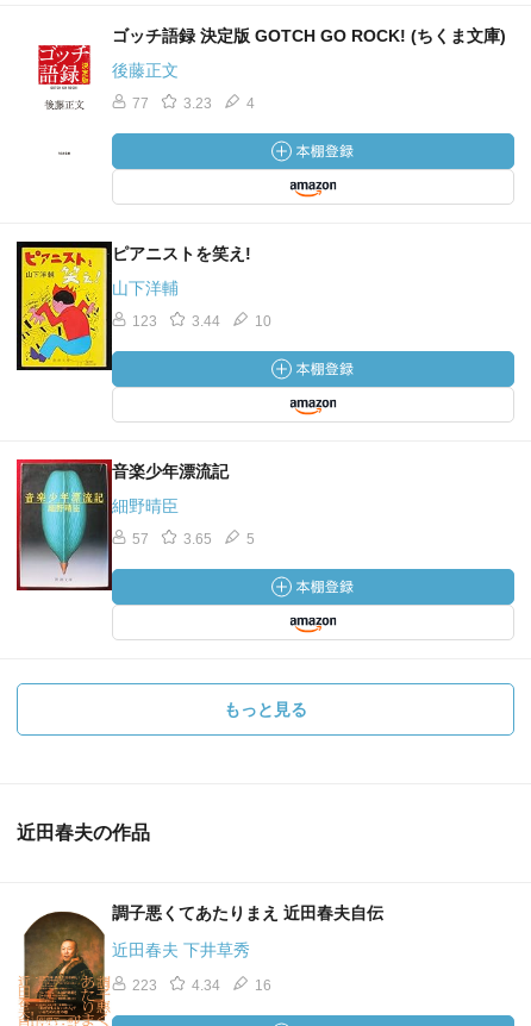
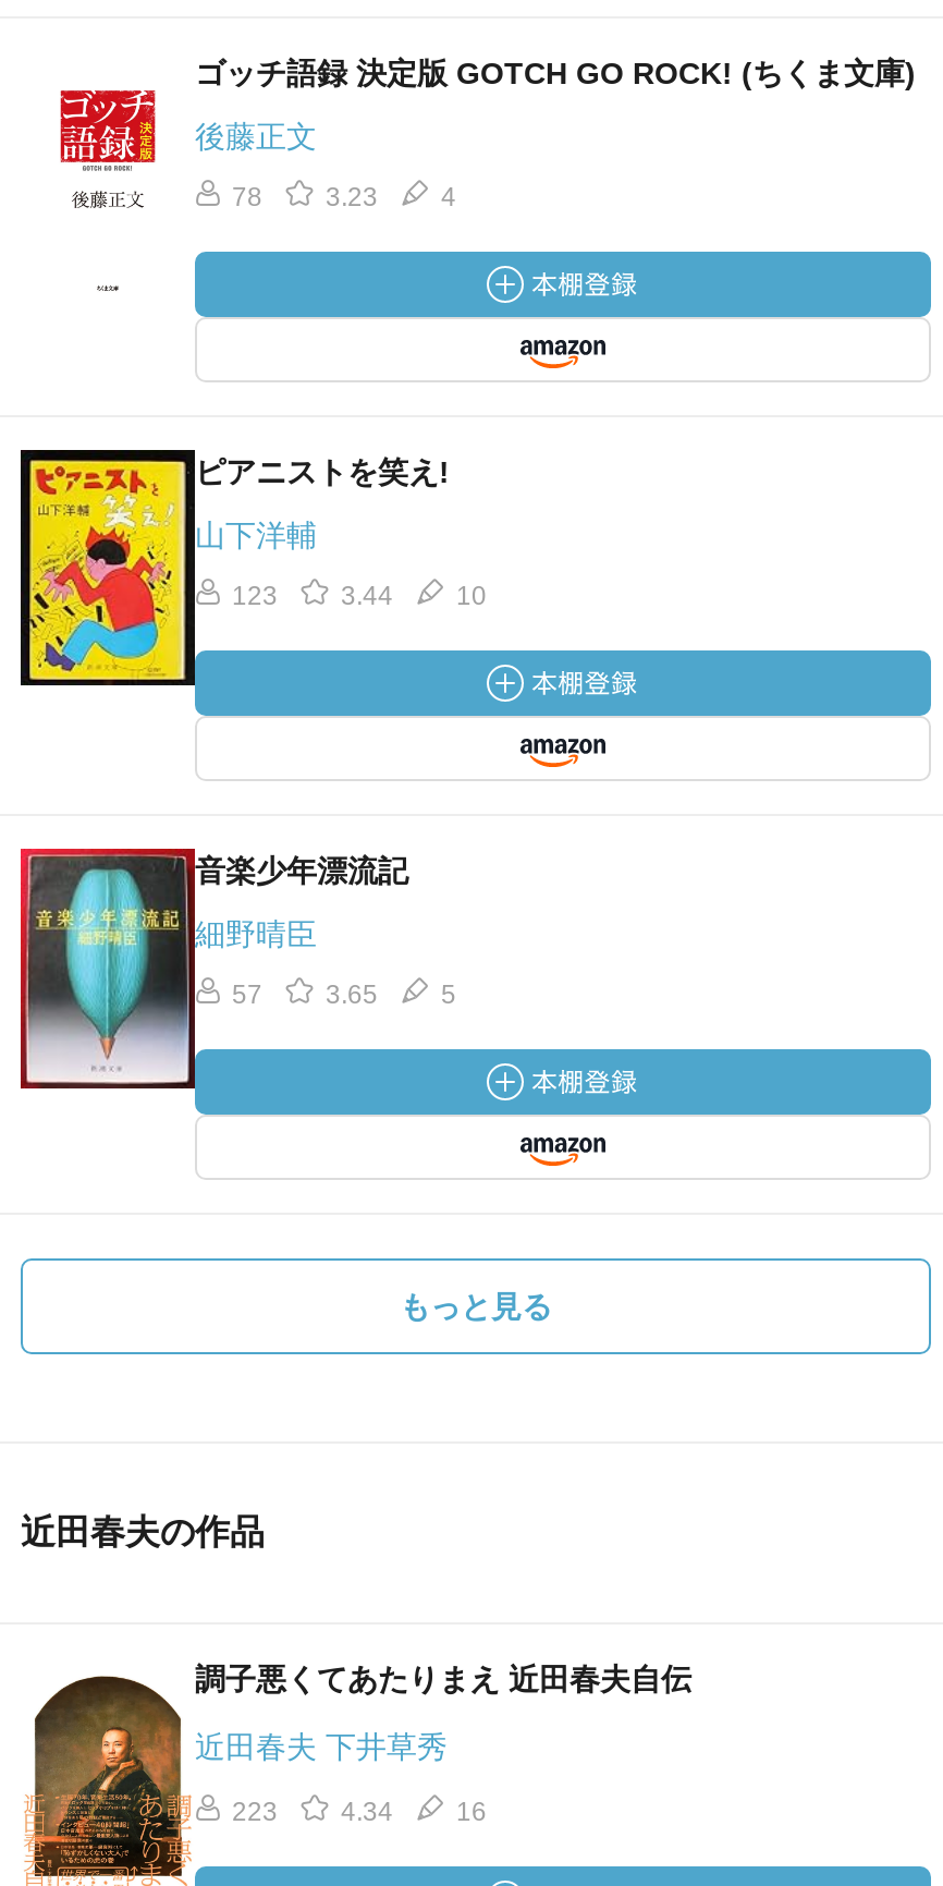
[132,95,149,112] 77 -> [232,182,262,212] 78

